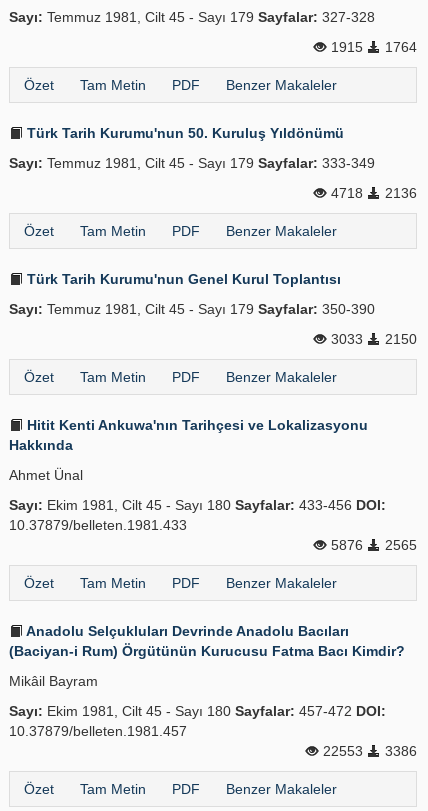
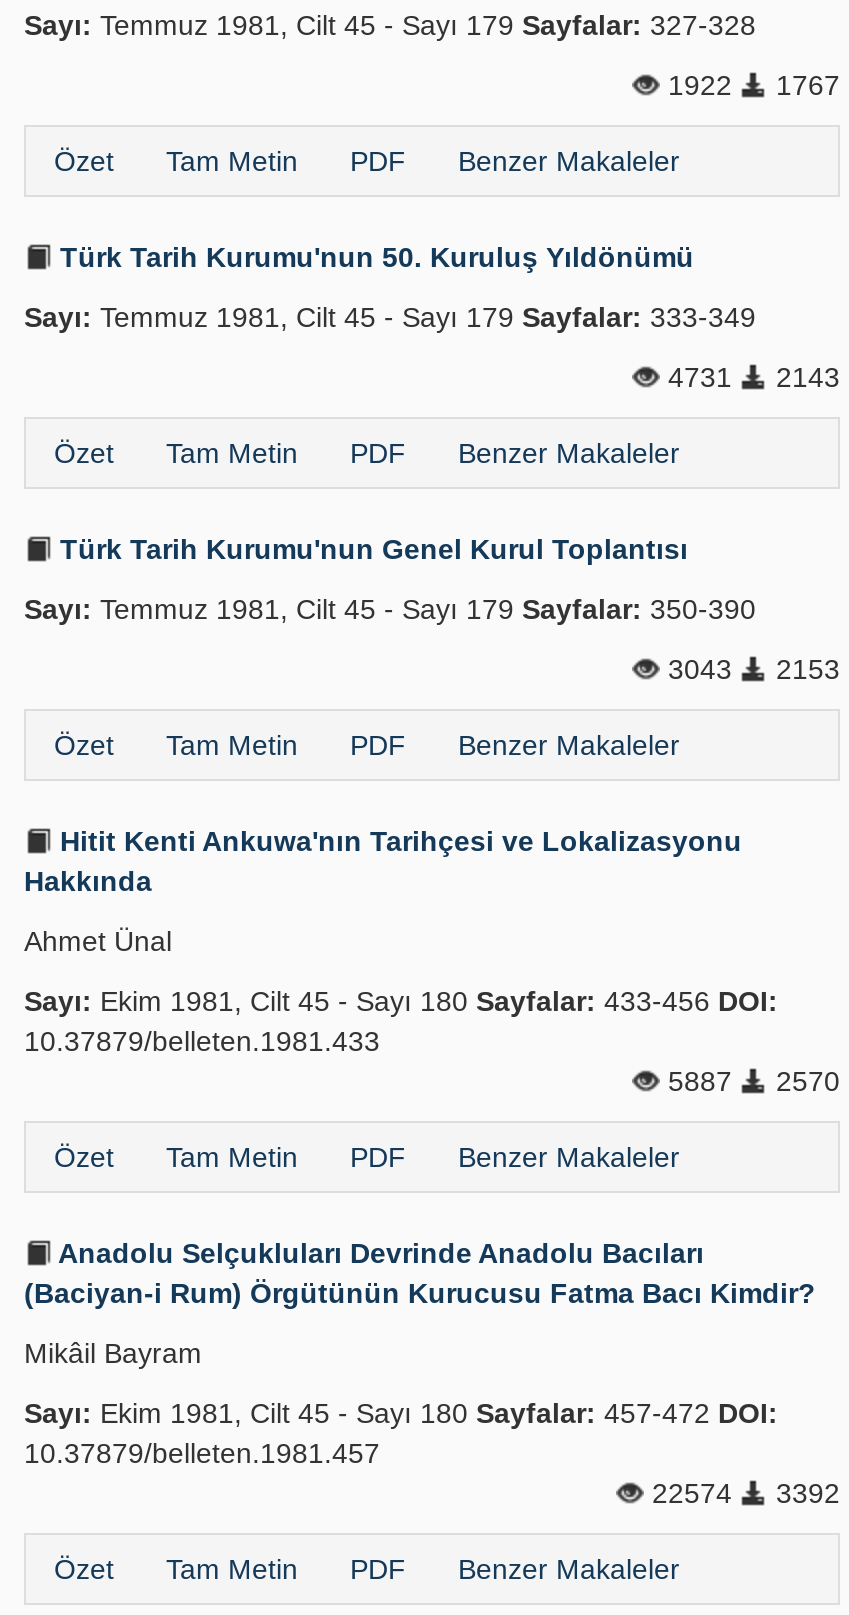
[327,39,367,55] 1915 -> [660,69,740,101] 1922
[381,39,417,55] 1764 -> [768,69,840,101] 1767
[327,185,367,201] 4718 -> [660,361,740,393] 4731
[381,185,417,201] 2136 -> [768,361,840,393] 2143
[327,331,367,347] 3033 -> [660,653,740,685] 3043
[381,331,417,347] 2150 -> [768,653,840,685] 2153
[327,537,367,553] 5876 -> [660,1065,740,1097] 5887
[381,537,417,553] 2565 -> [768,1065,840,1097] 2570
[319,743,367,759] 22553 -> [644,1477,740,1509] 22574
[381,743,417,759] 3386 -> [768,1477,840,1509] 3392

